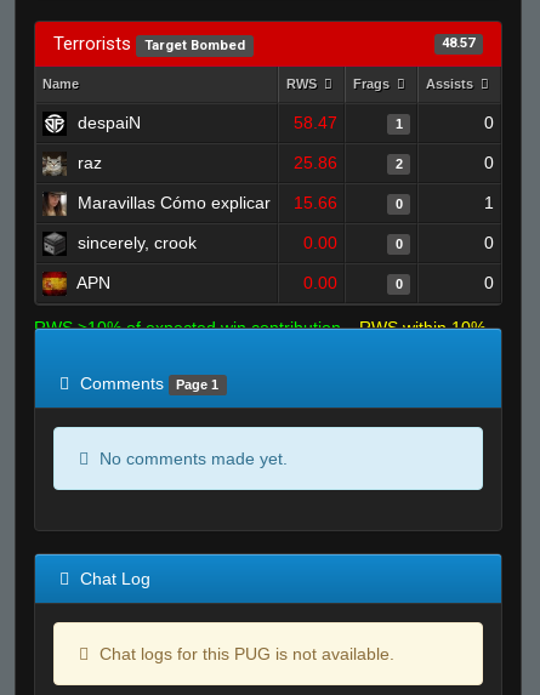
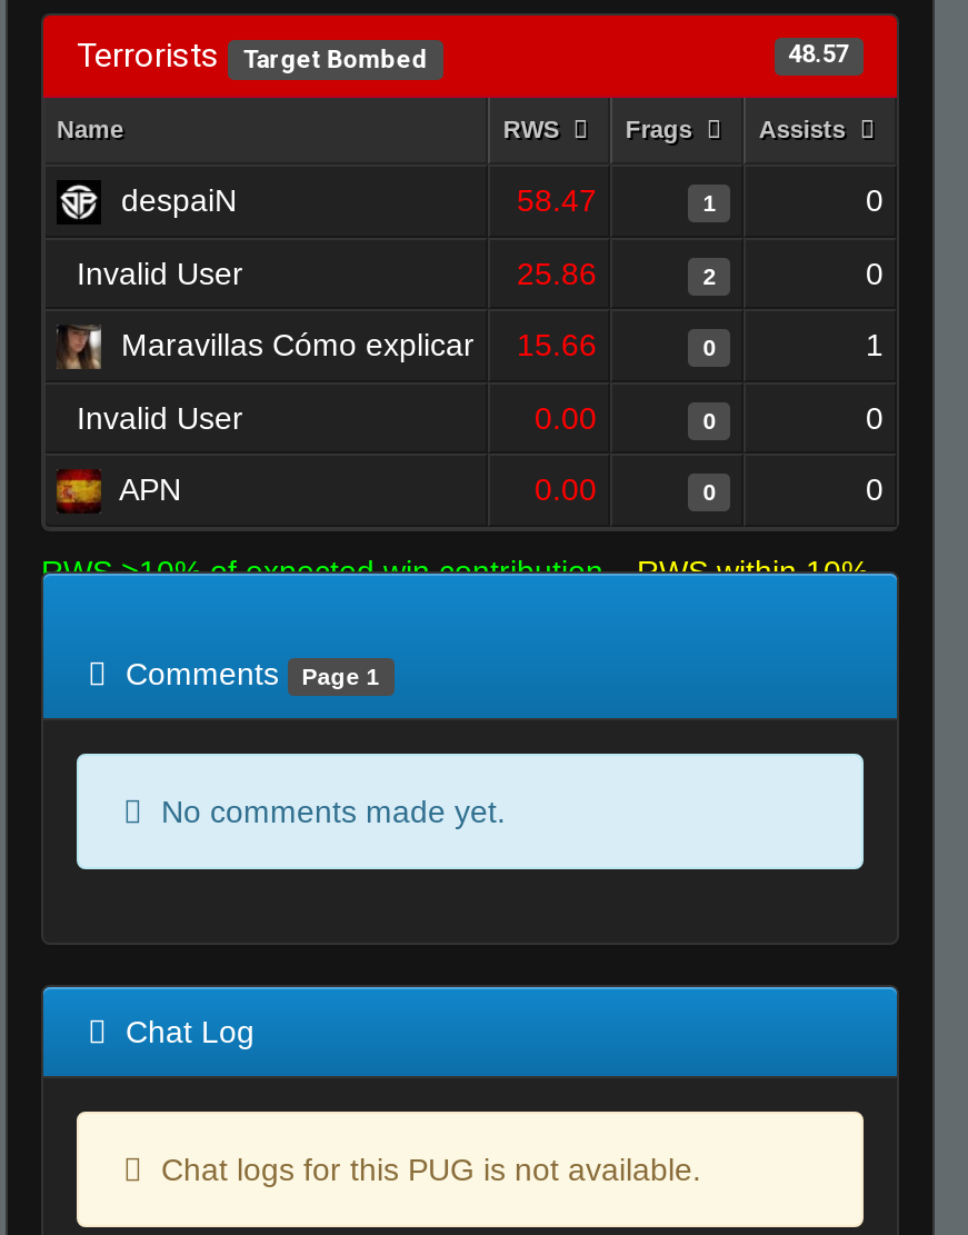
[78,153,102,172] raz -> [77,256,243,291] Invalid User
[78,233,197,252] sincerely, crook -> [77,400,243,436] Invalid User

